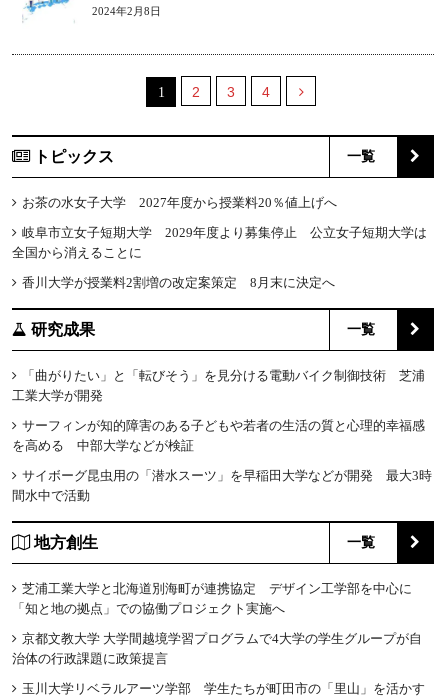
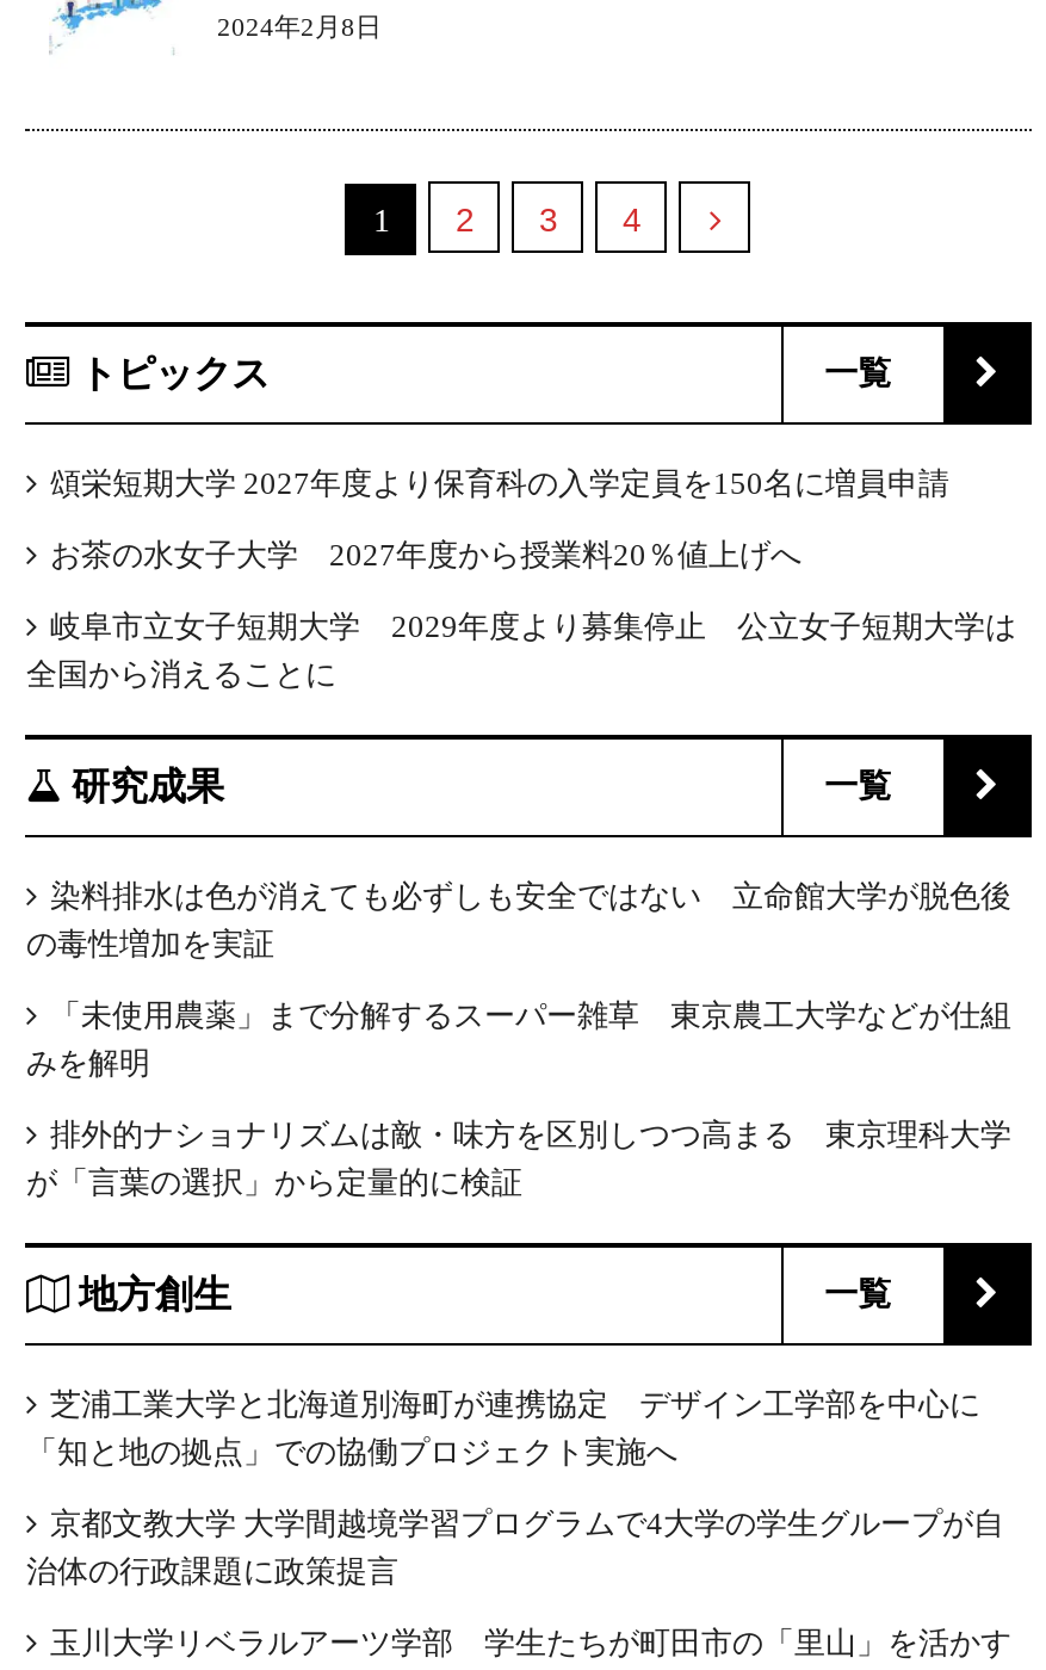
none -> [50,465,949,501] 頌栄短期大学 2027年度より保育科の入学定員を150名に増員申請
moved [12,195,427,260] -> [26,537,1016,692]: お茶の水女子大学 2027年度から授業料20％値上げへ | 岐阜市立女子短期大学 2029年度より募集停止 公立女子短期大学は | 全国から消えることに
[22,275,335,290] 香川大学が授業料2割増の改定案策定 8月末に決定へ -> none
[12,368,425,403] 「曲がりたい」と「転びそう」を見分ける電動バイク制御技術 芝浦 | 工業大学が開発 -> [26,878,1011,961] 染料排水は色が消えても必ずしも安全ではない 立命館大学が脱色後 | の毒性増加を実証
[12,418,425,453] サーフィンが知的障害のある子どもや若者の生活の質と心理的幸福感 | を高める 中部大学などが検証 -> [26,997,1011,1080] 「未使用農薬」まで分解するスーパー雑草 東京農工大学などが仕組 | みを解明
[12,468,432,503] サイボーグ昆虫用の「潜水スーツ」を早稲田大学などが開発 最大3時 | 間水中で活動 -> [26,1116,1011,1200] 排外的ナショナリズムは敵・味方を区別しつつ高まる 東京理科大学 | が「言葉の選択」から定量的に検証

